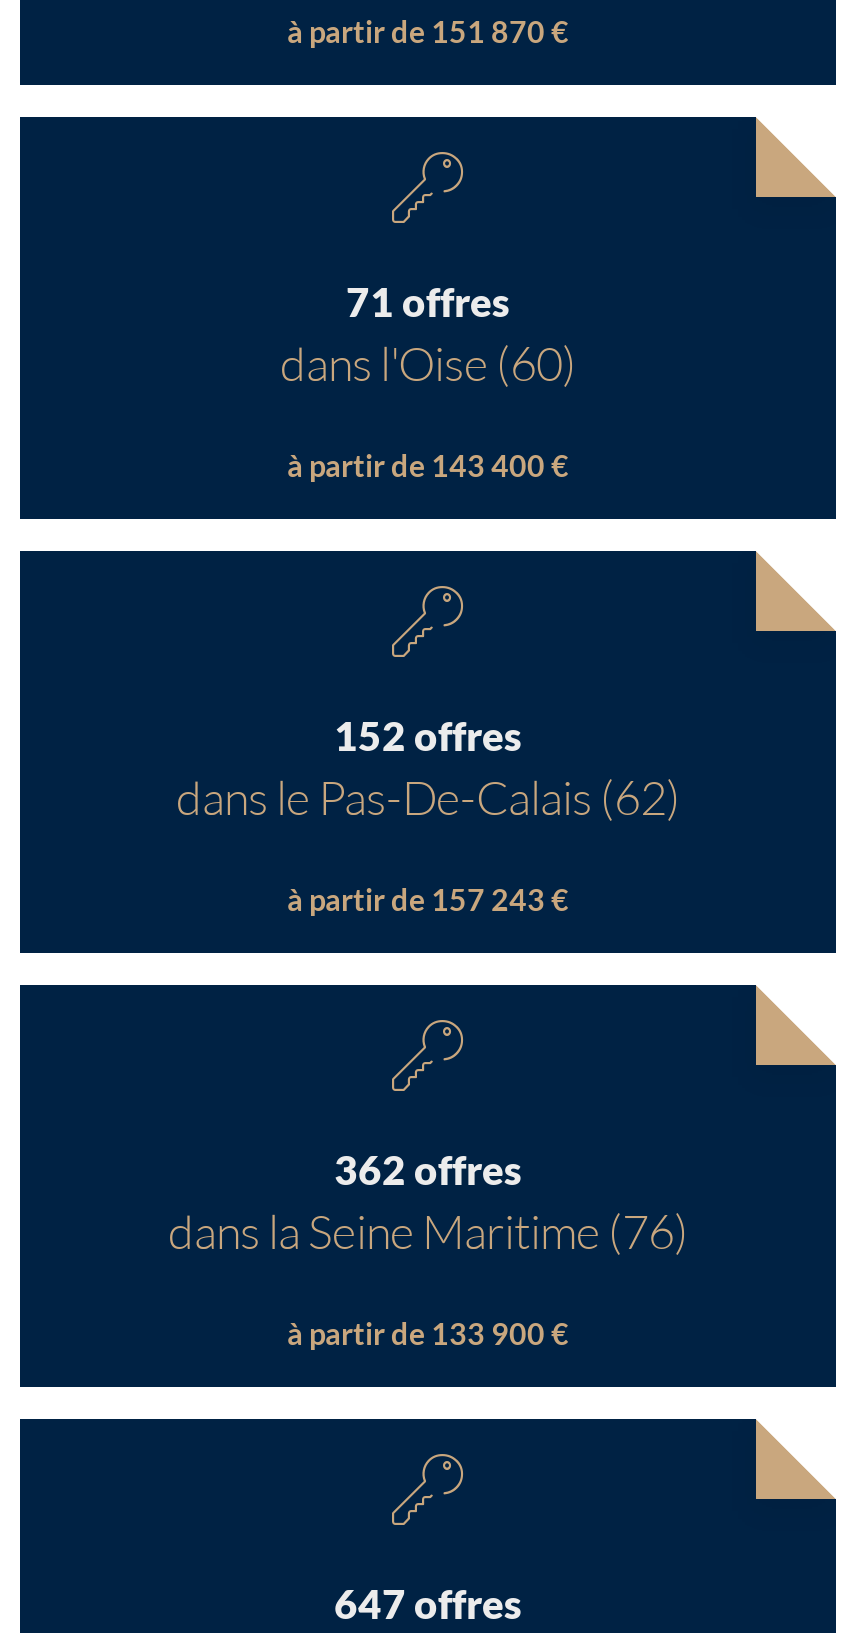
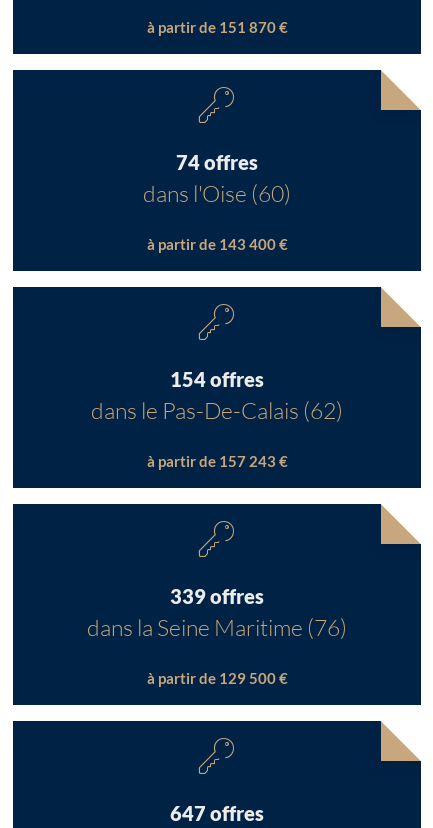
[346,276,510,324] 71 offres -> [176,149,258,173] 74 offres
[334,710,522,758] 152 offres -> [170,366,264,390] 154 offres
[334,1144,522,1192] 362 offres -> [170,583,264,607] 339 offres
[287,1315,569,1351] à partir de 133 900 € -> [146,669,287,687] à partir de 129 500 €

